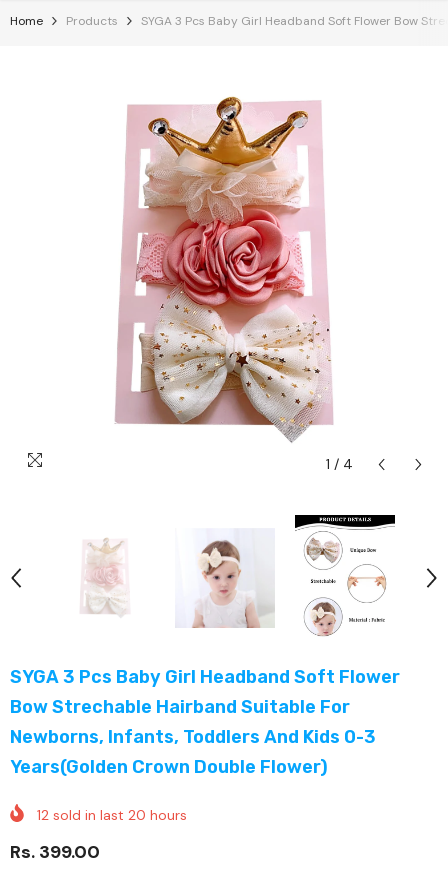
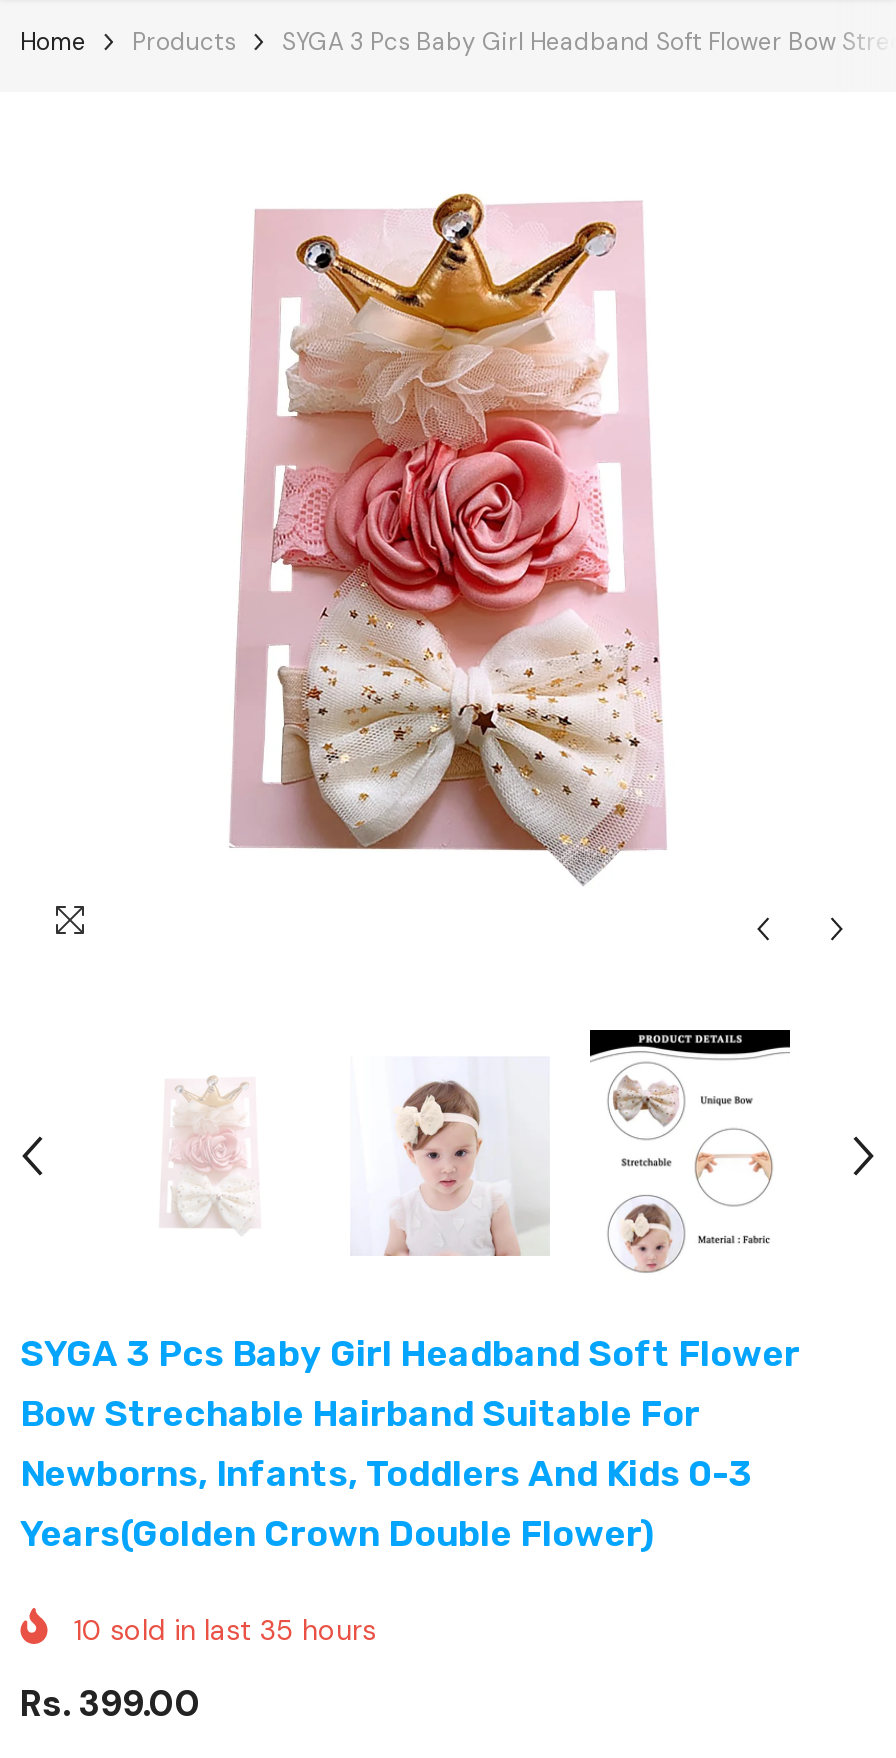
[326,455,353,473] 1 / 4 -> none
[37,806,187,824] 12 sold in last 20 hours -> [74,1613,376,1649] 10 sold in last 35 hours

